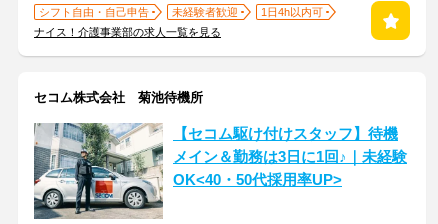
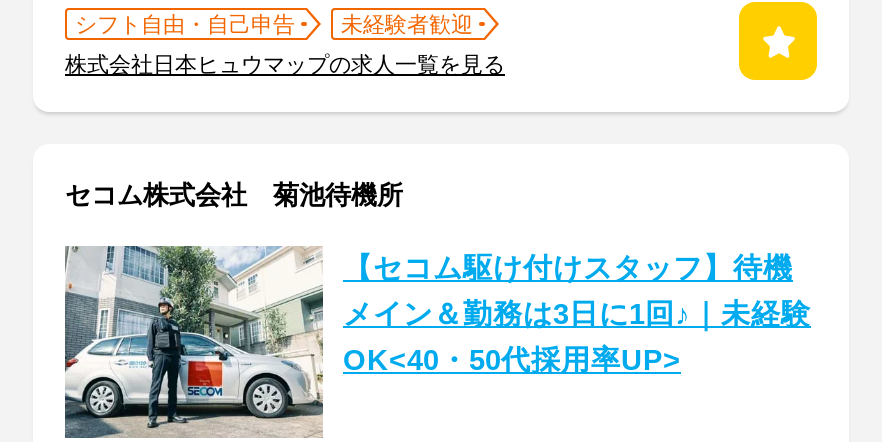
[34,6,323,38] 1日4h以内可 | ナイス！介護事業部の求人一覧を見る -> [65,52,505,76] 株式会社日本ヒュウマップの求人一覧を見る

